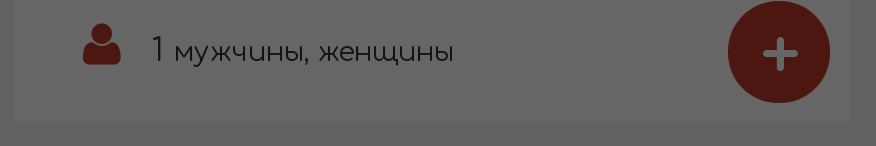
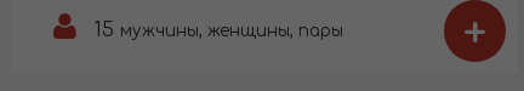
[142,32,454,68] 1 мужчины, женщины -> [89,20,343,41] 15 мужчины, женщины, пары

